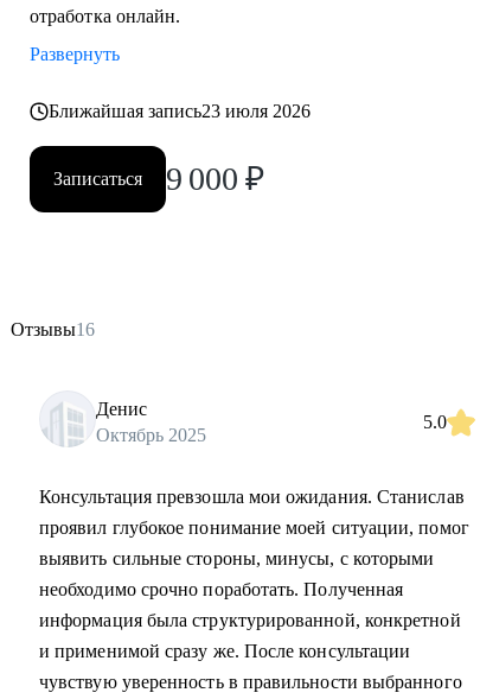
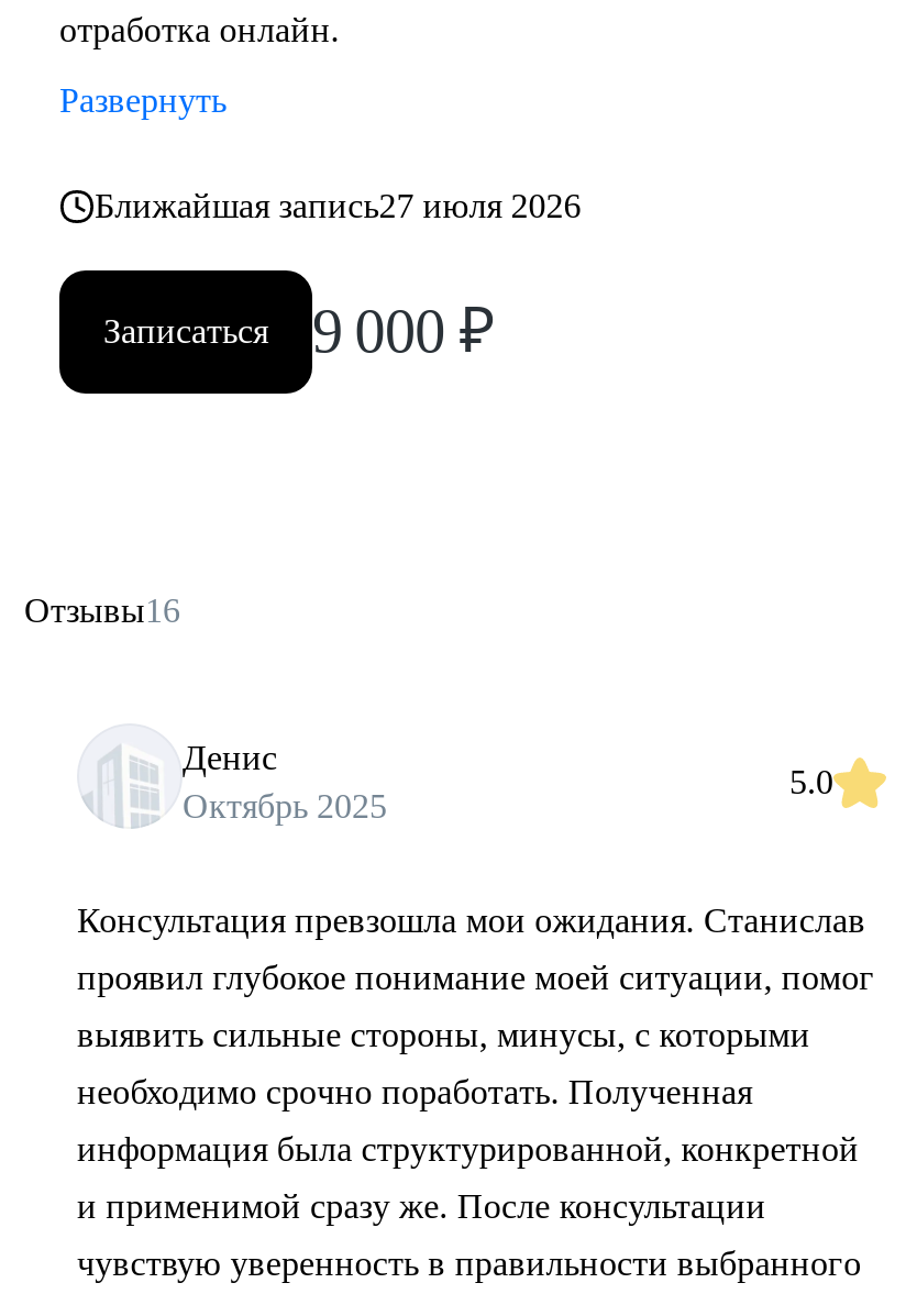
[49,101,311,121] Ближайшая запись23 июля 2026 -> [95,187,581,224] Ближайшая запись27 июля 2026

